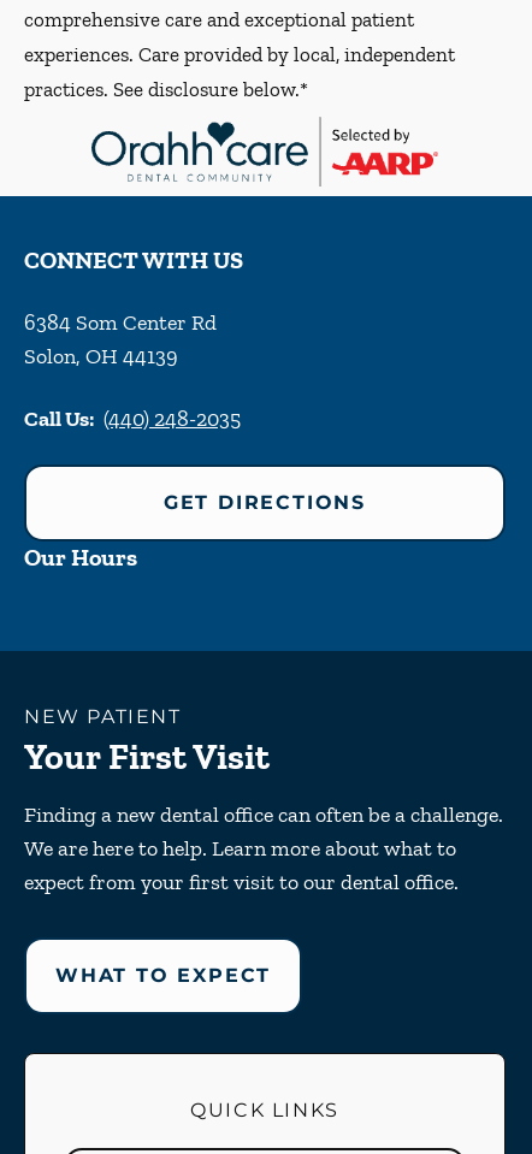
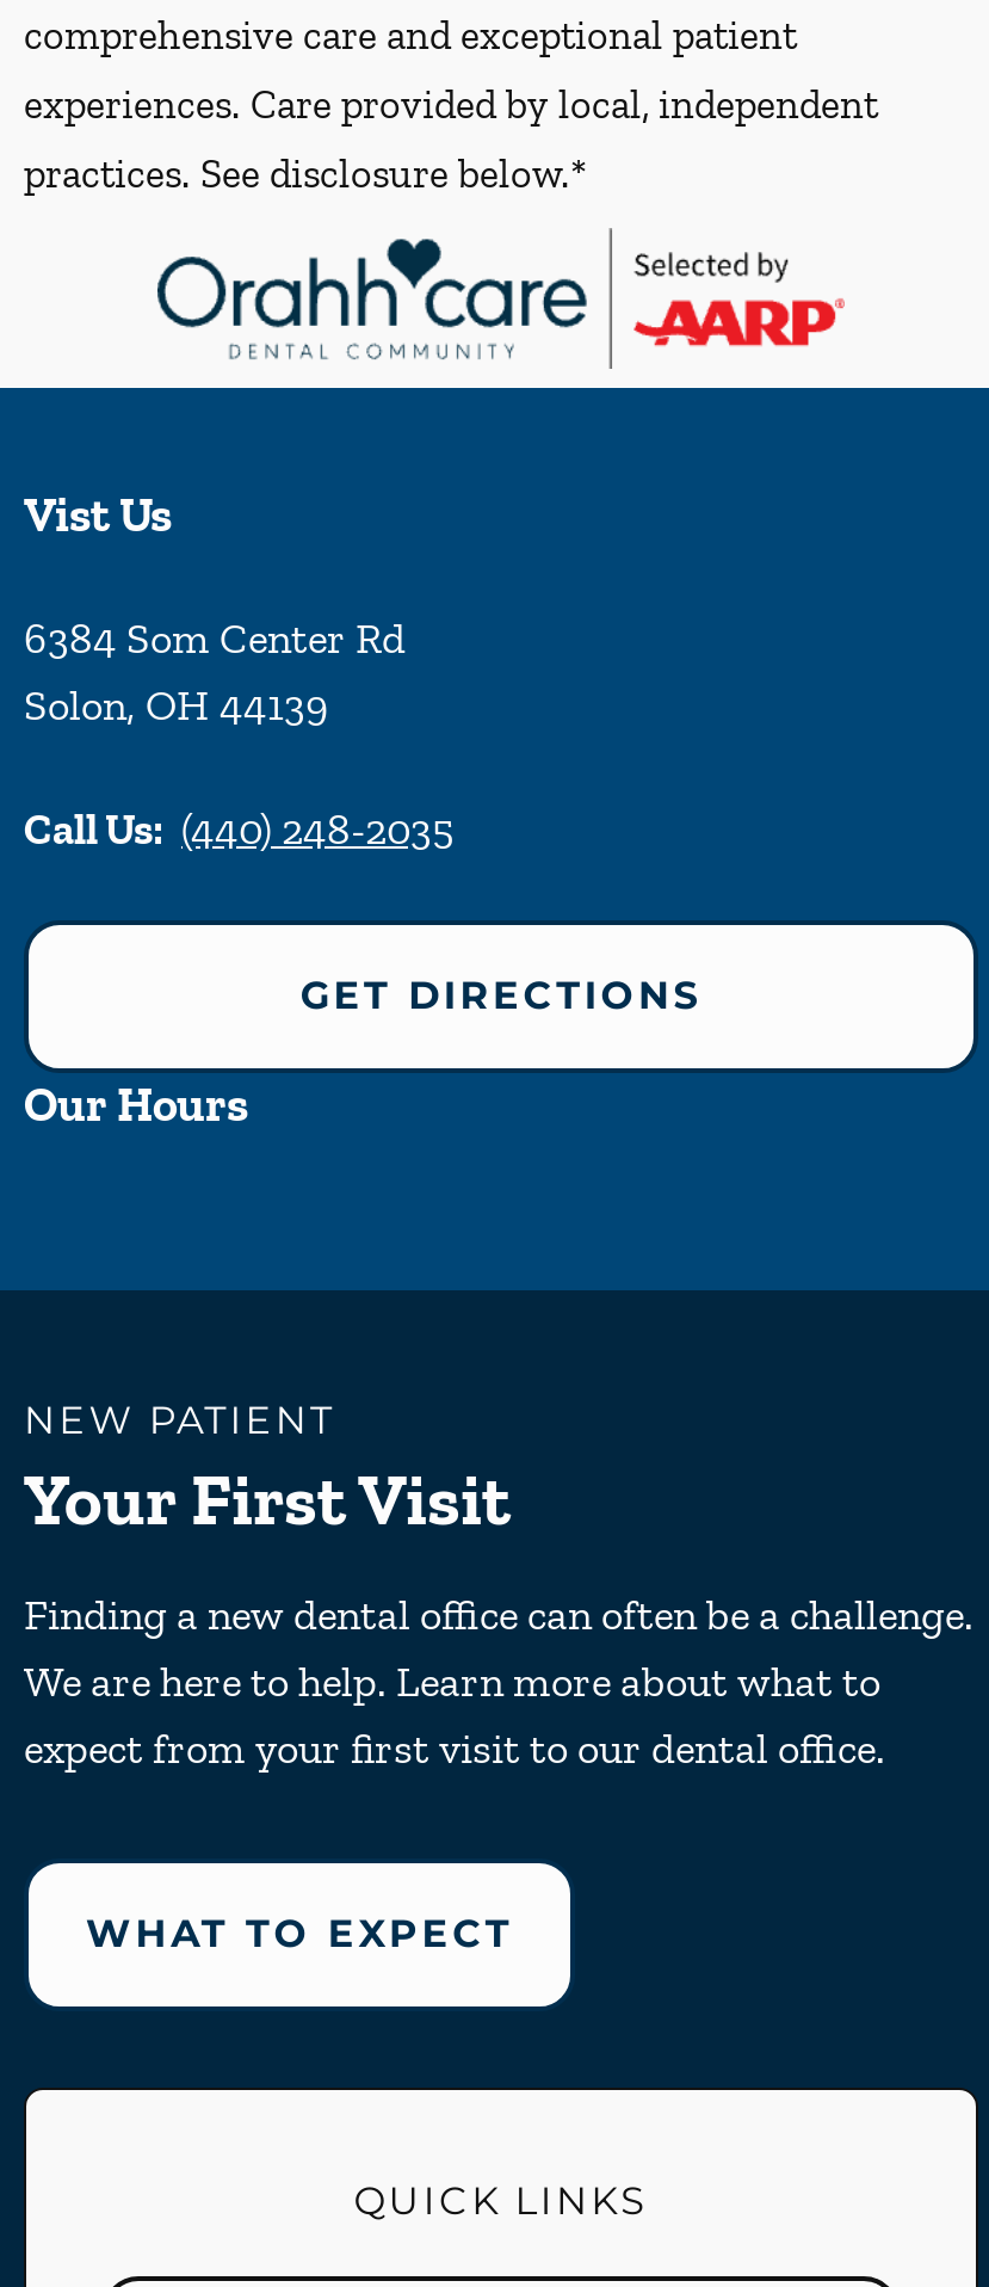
[24,246,243,275] CONNECT WITH US -> [24,485,172,543] Vist Us

